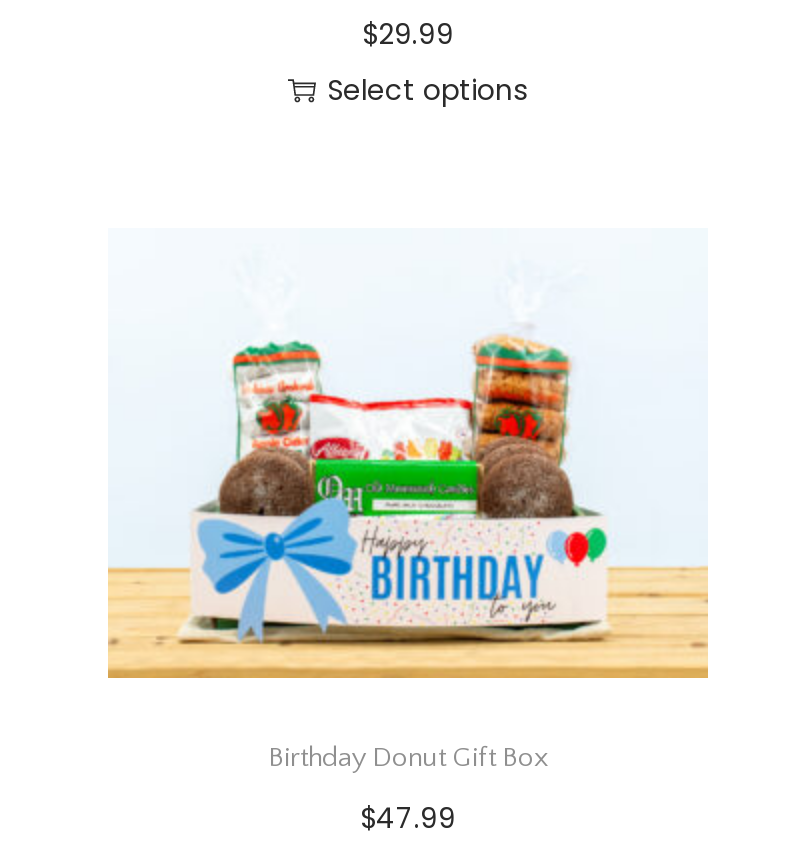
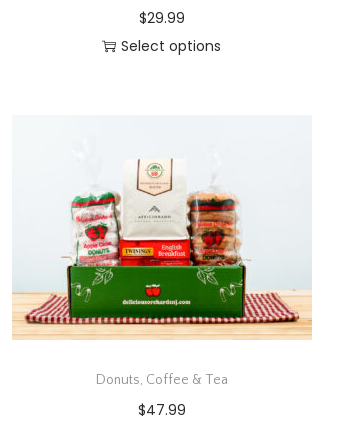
[108,316,708,775] [image] | Birthday Donut Gift Box -> [13,158,311,388] [image] | Donuts, Coffee & Tea

